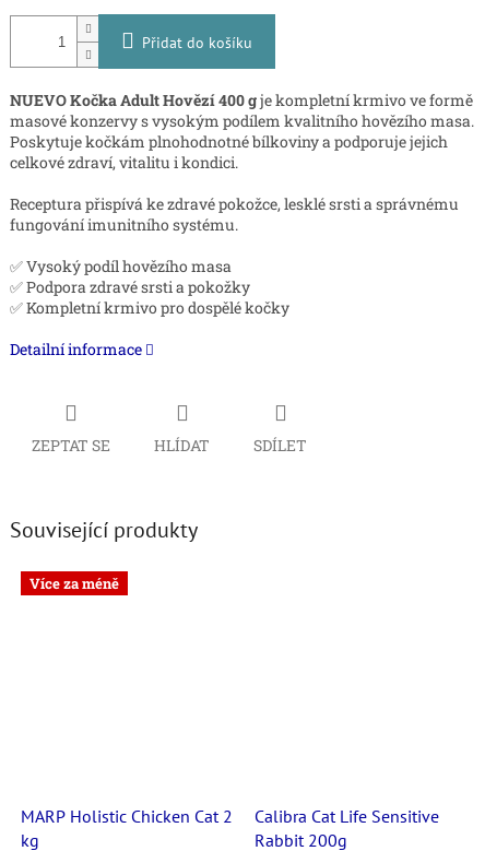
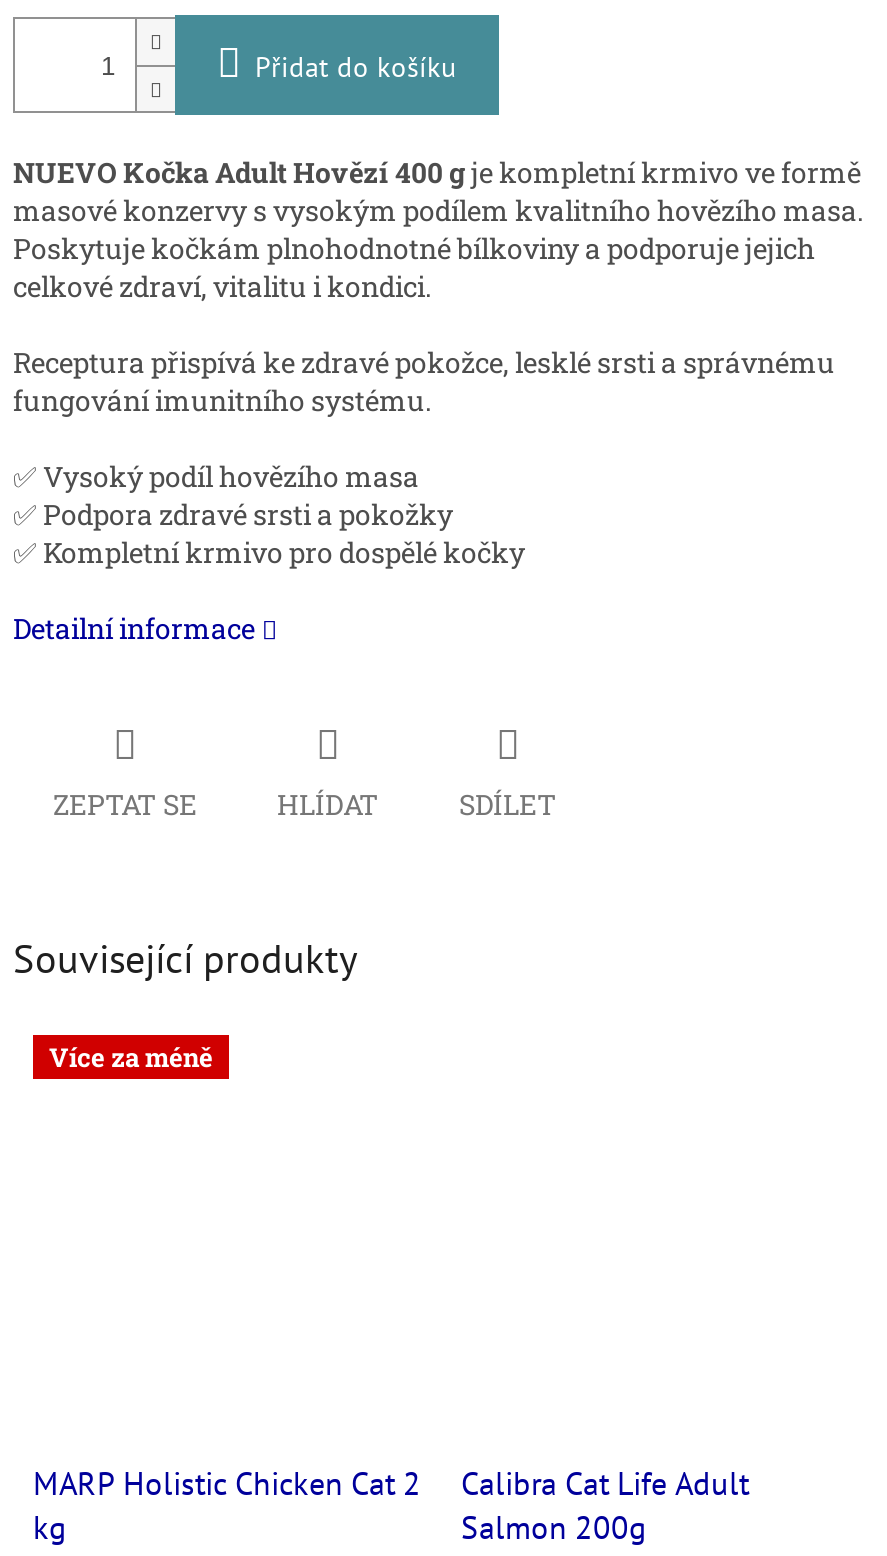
[255,805,439,826] Calibra Cat Life Sensitive -> [461,1462,749,1502] Calibra Cat Life Adult
[255,829,347,850] Rabbit 200g -> [461,1506,647,1546] Salmon 200g

